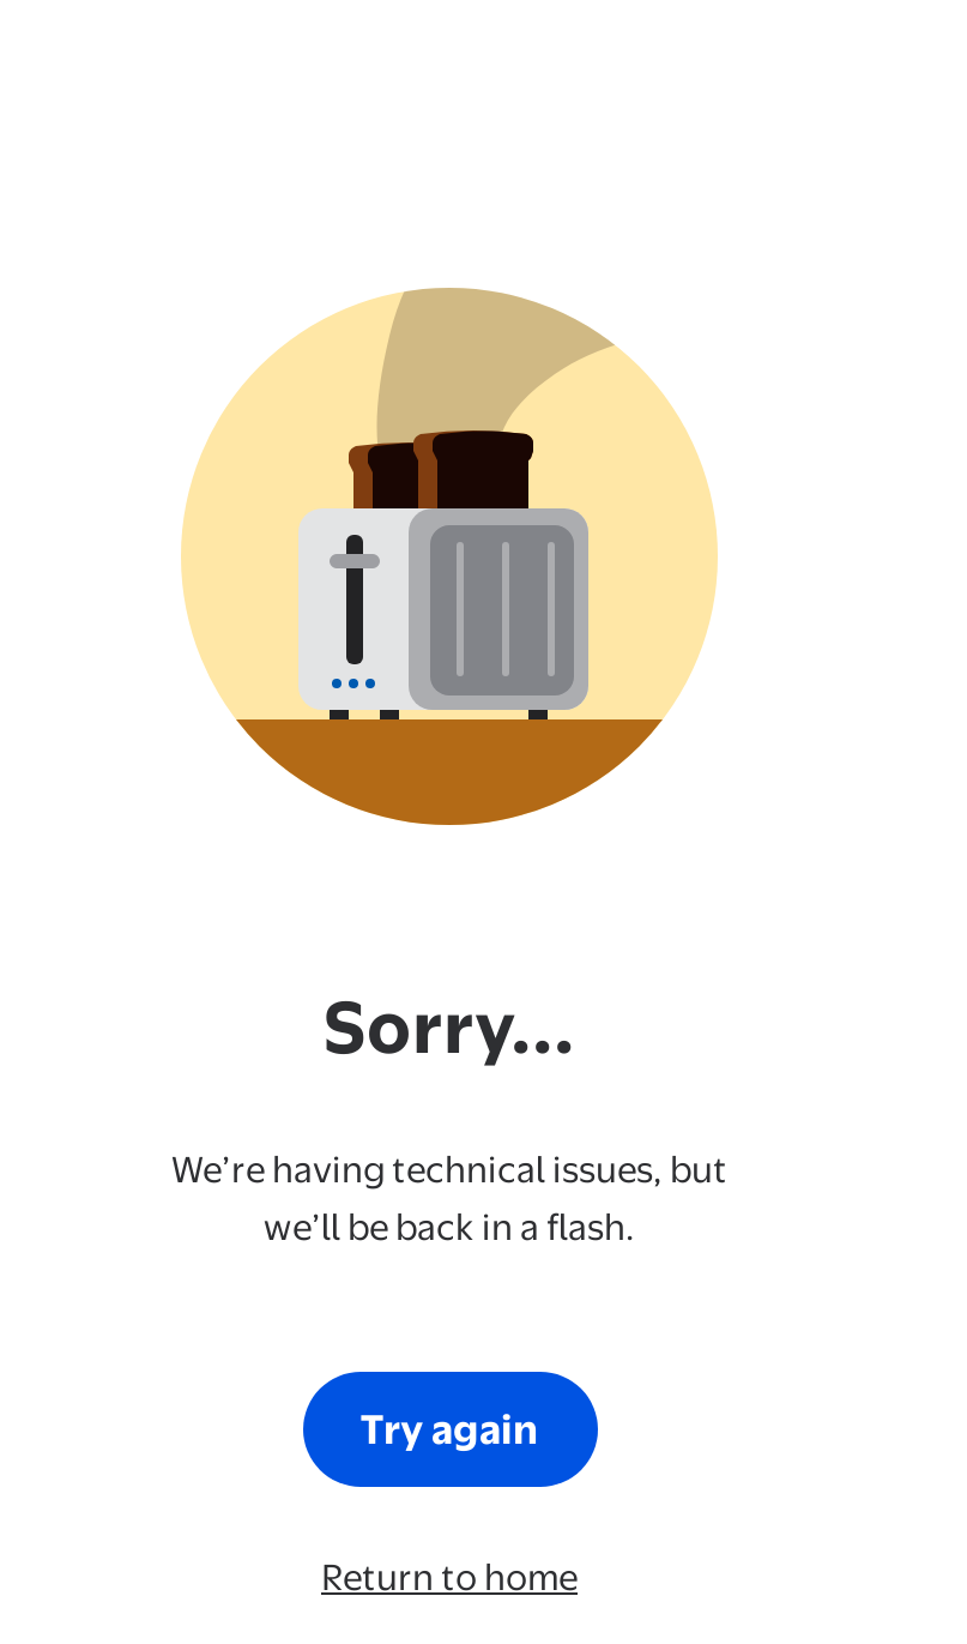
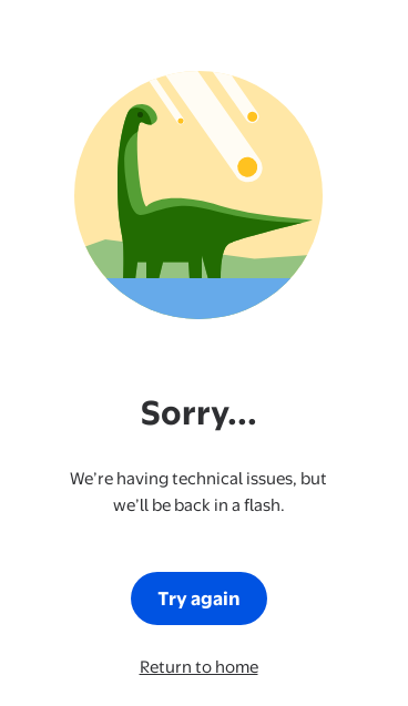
[207,288,687,827] [image] -> [85,72,312,320] [image]

